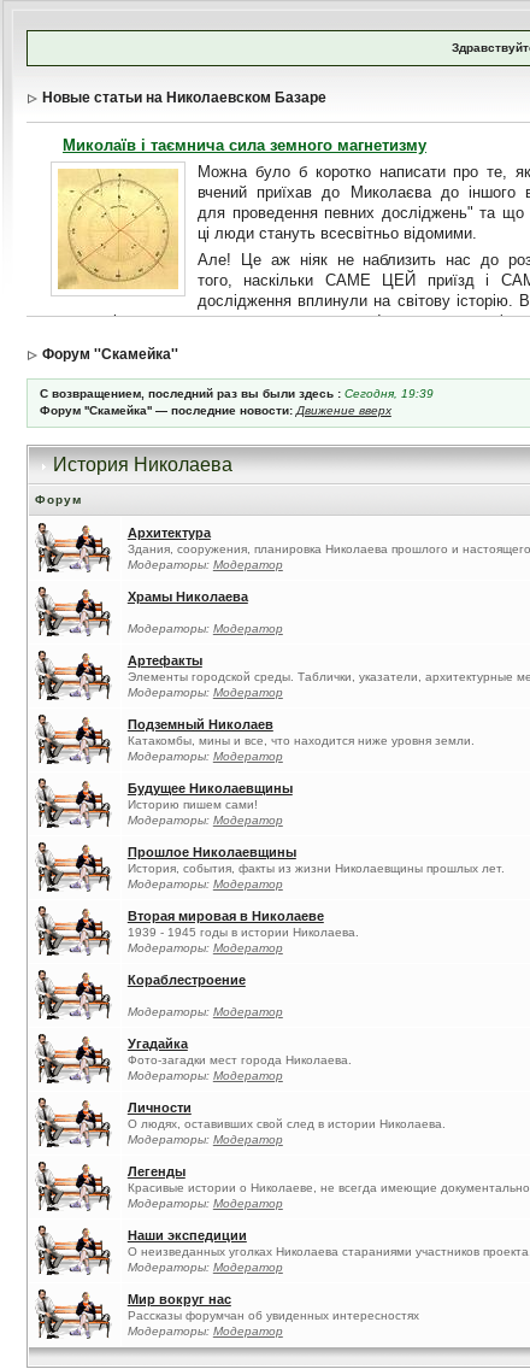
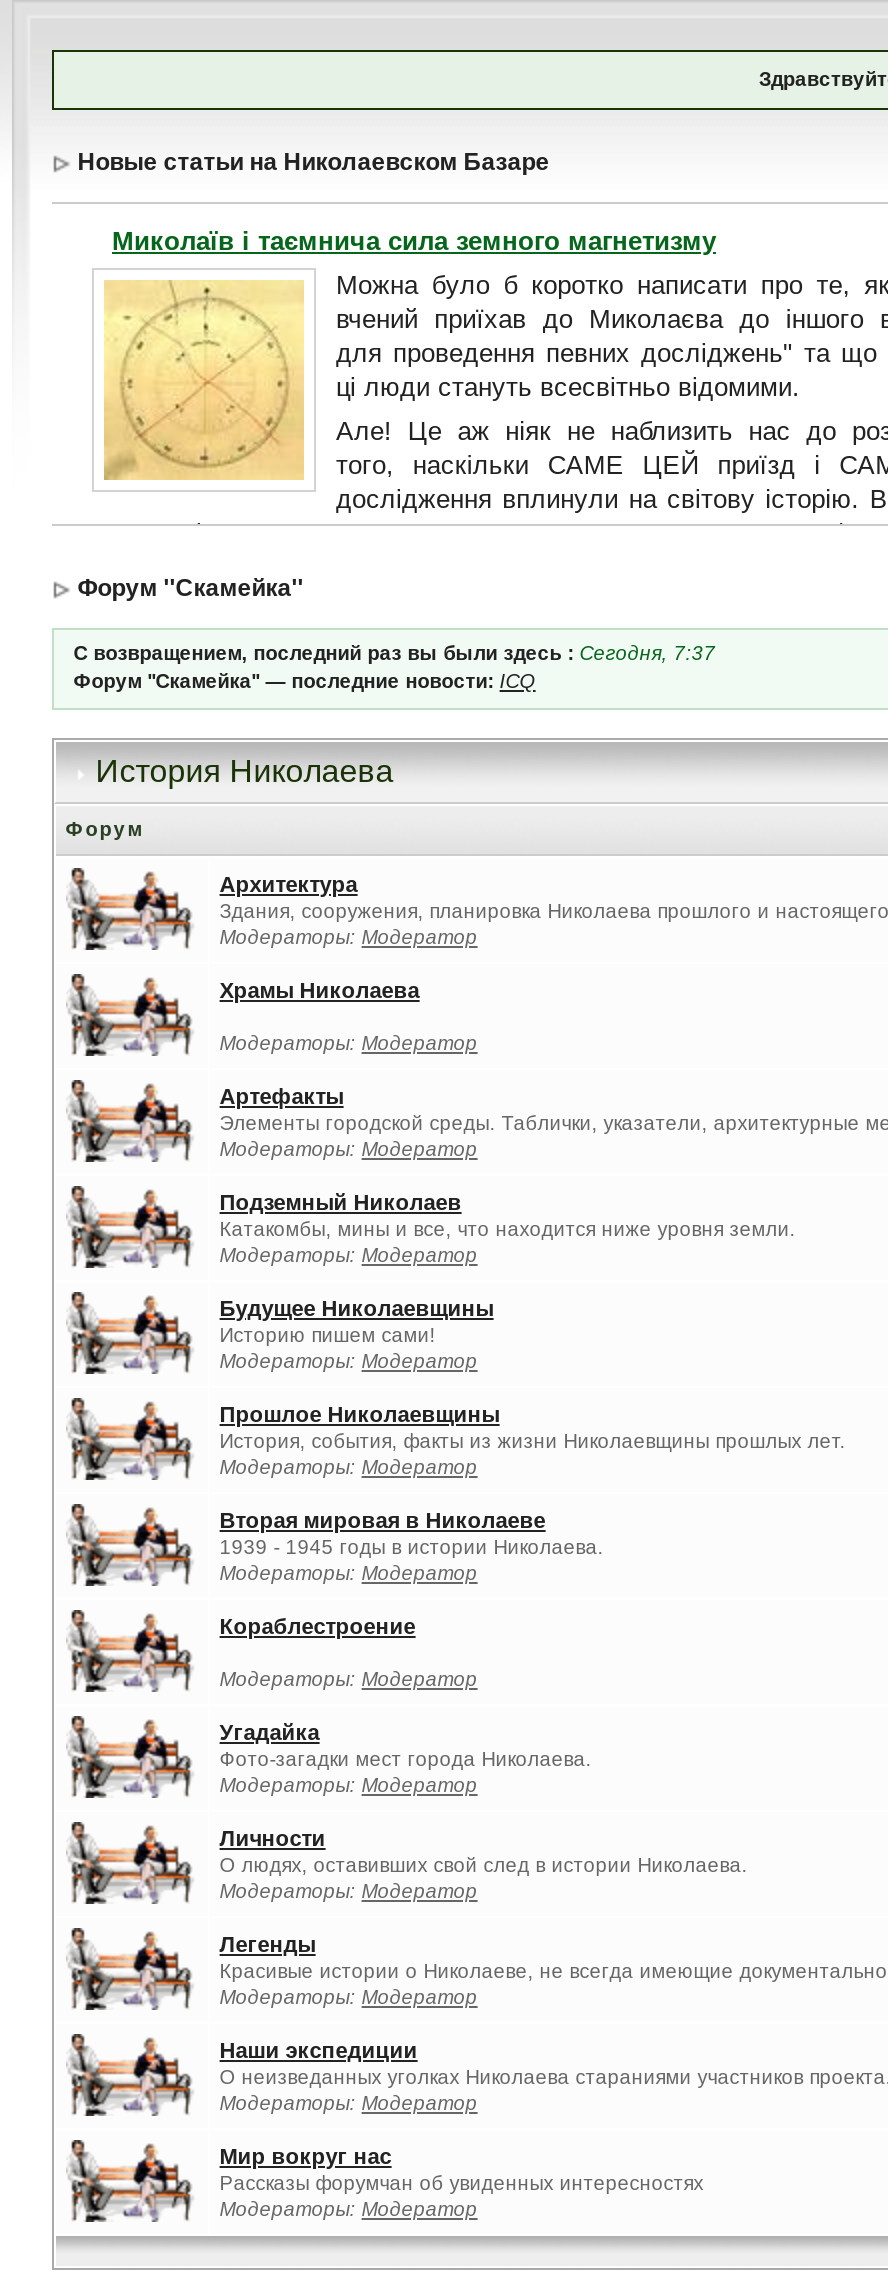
[40,387,433,417] С возвращением, последний раз вы были здесь : Сегодня, 19:39 | Форум ''Скамейка'' — последние новости: Движение вверх -> [74,642,716,692] С возвращением, последний раз вы были здесь : Сегодня, 7:37 | Форум ''Скамейка'' — последние новости: ICQ

